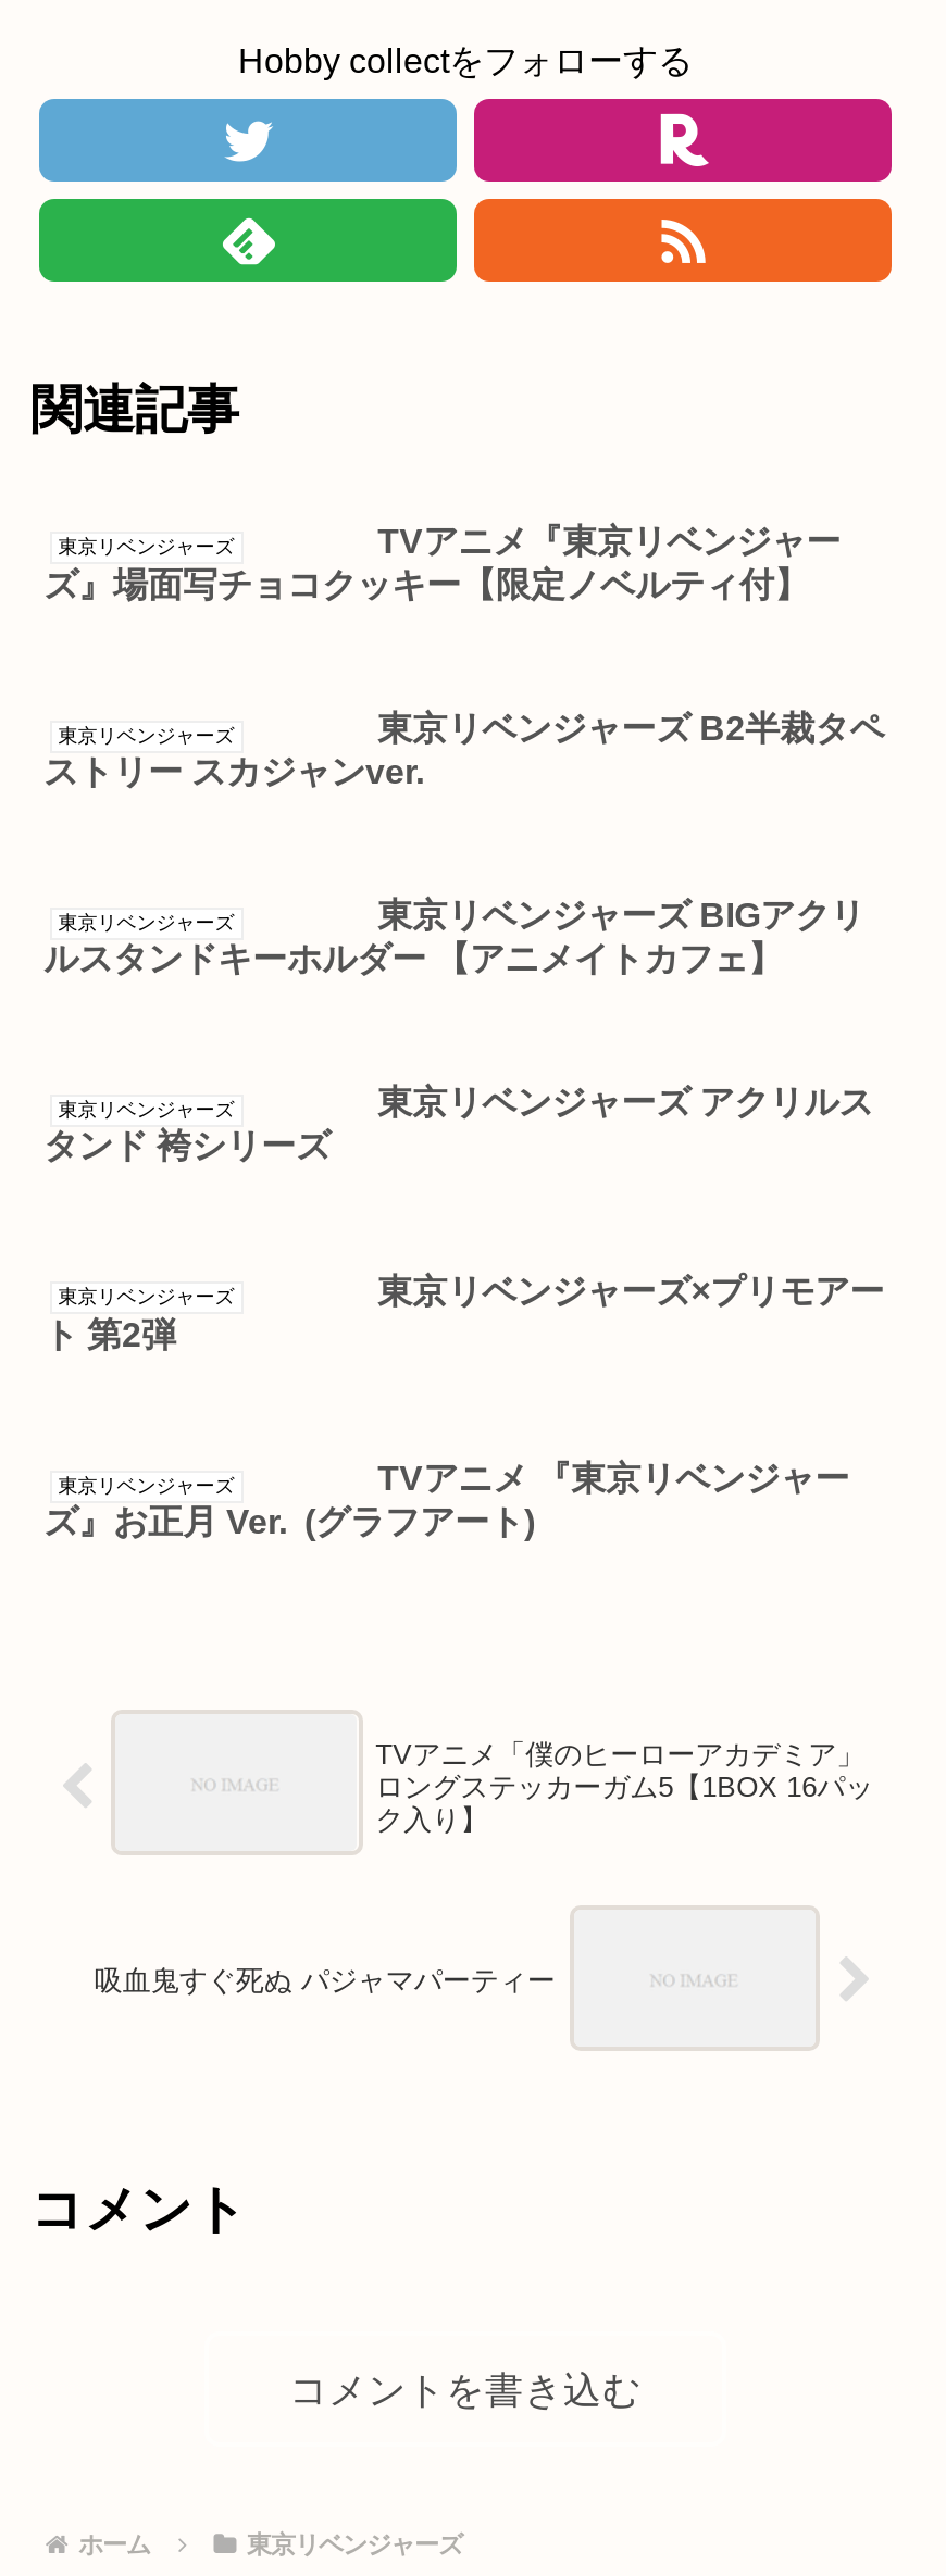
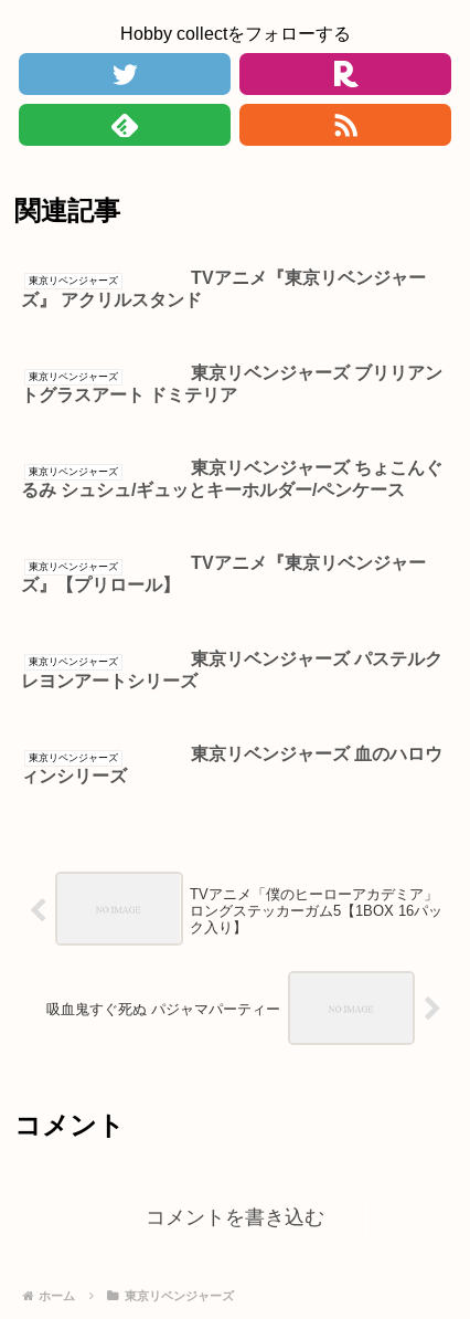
[43,566,818,603] ズ』場面写チョコクッキー【限定ノベルティ付】 -> [21,290,202,309] ズ』 アクリルスタンド
[43,710,884,790] 東京リベンジャーズ B2半裁タペ | ストリー スカジャンver. -> [21,363,442,404] 東京リベンジャーズ ブリリアン | トグラスアート ドミテリア
[43,897,865,978] 東京リベンジャーズ BIGアクリ | ルスタンドキーホルダー 【アニメイトカフェ】 -> [21,459,442,500] 東京リベンジャーズ ちょこんぐ | るみ シュシュ/ギュッとキーホルダー/ペンケース
[43,1085,873,1165] 東京リベンジャーズ アクリルス | タンド 袴シリーズ -> [21,554,425,595] TVアニメ『東京リベンジャー | ズ』【プリロール】
[43,1272,884,1353] 東京リベンジャーズ×プリモアー | ト 第2弾 -> [21,649,442,690] 東京リベンジャーズ パステルク | レヨンアートシリーズ
[43,1460,849,1540] TVアニメ 『東京リベンジャー | ズ』お正月 Ver. (グラフアート) -> [21,745,442,785] 東京リベンジャーズ 血のハロウ | ィンシリーズ

